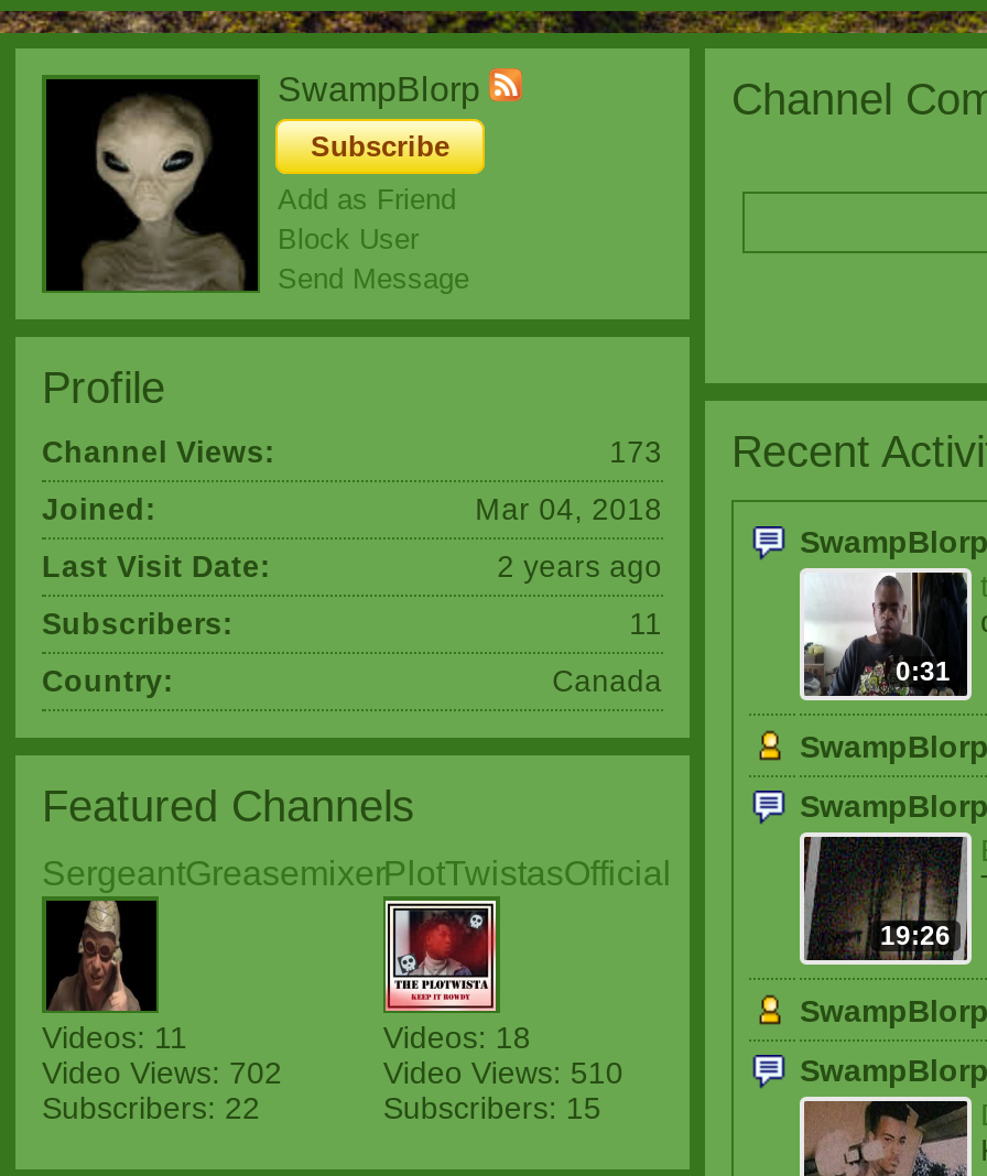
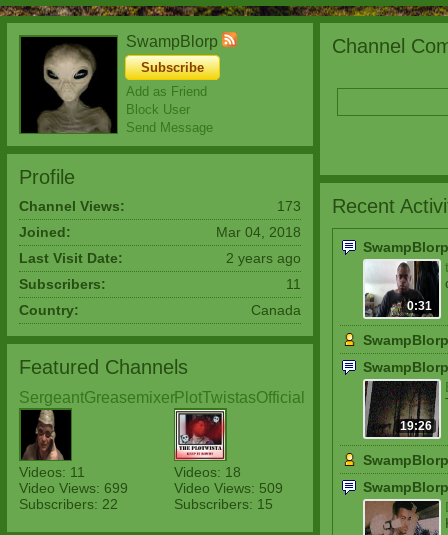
[42,1055,282,1090] Video Views: 702 -> [19,480,128,496] Video Views: 699
[383,1055,623,1090] Video Views: 510 -> [174,480,283,496] Video Views: 509

